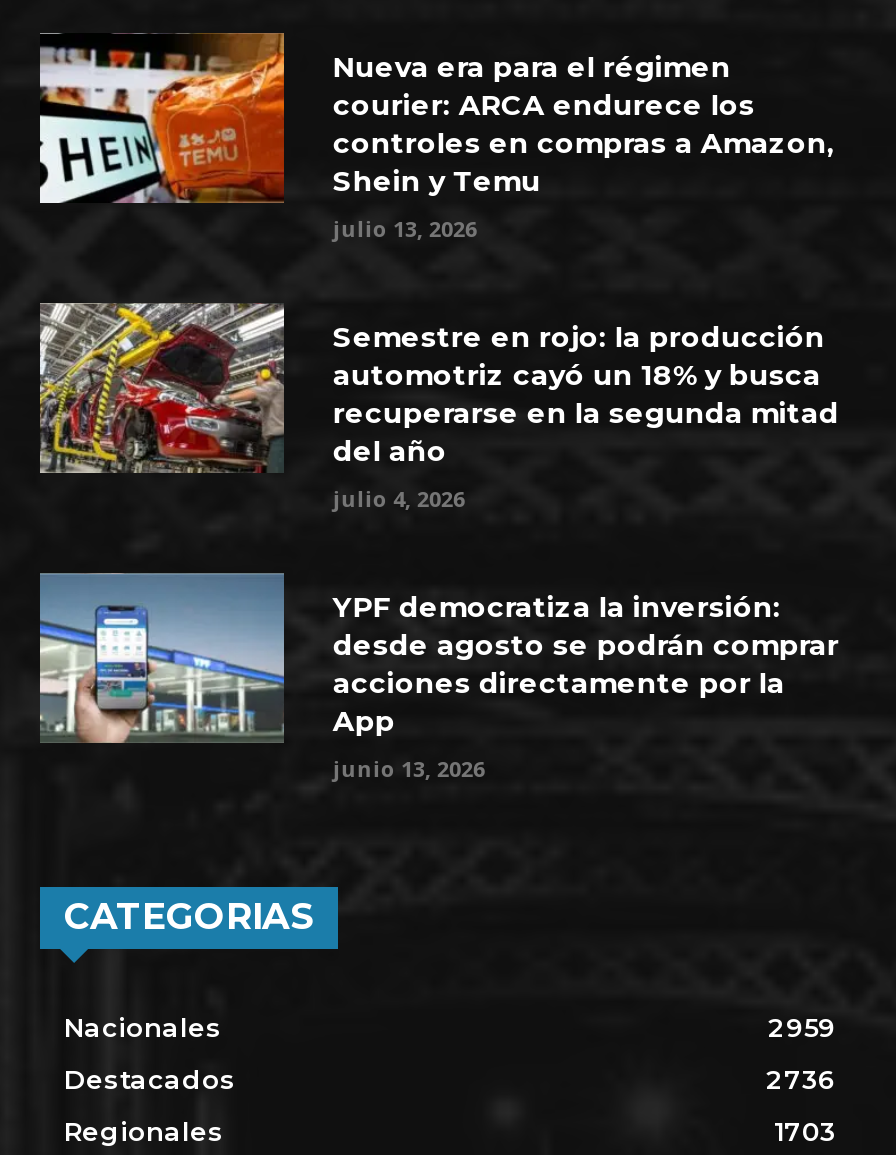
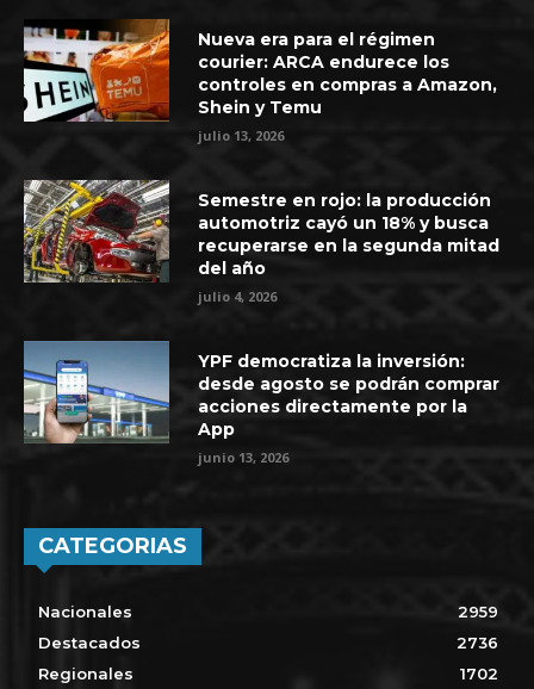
[774,1114,836,1146] 1703 -> [460,664,498,683] 1702

